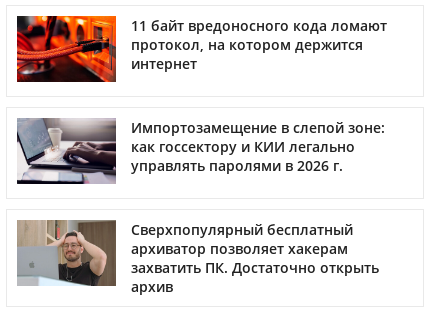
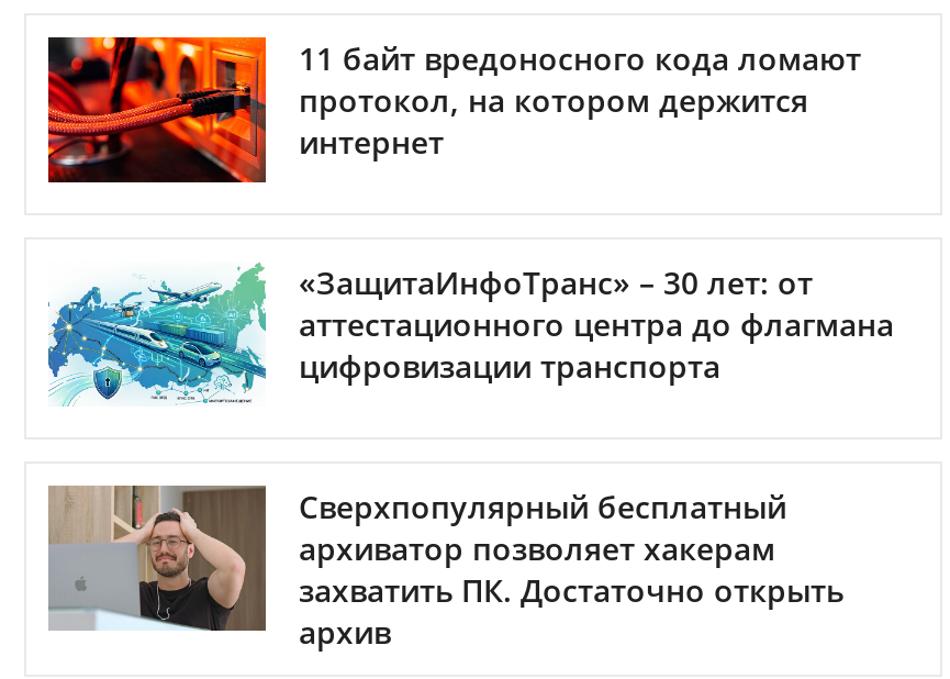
[16,117,385,185] [image] | Импортозамещение в слепой зоне: | как госсектору и КИИ легально | управлять паролями в 2026 г. -> [46,261,894,407] [image] | «ЗащитаИнфоТранс» – 30 лет: от | аттестационного центра до флагмана | цифровизации транспорта

